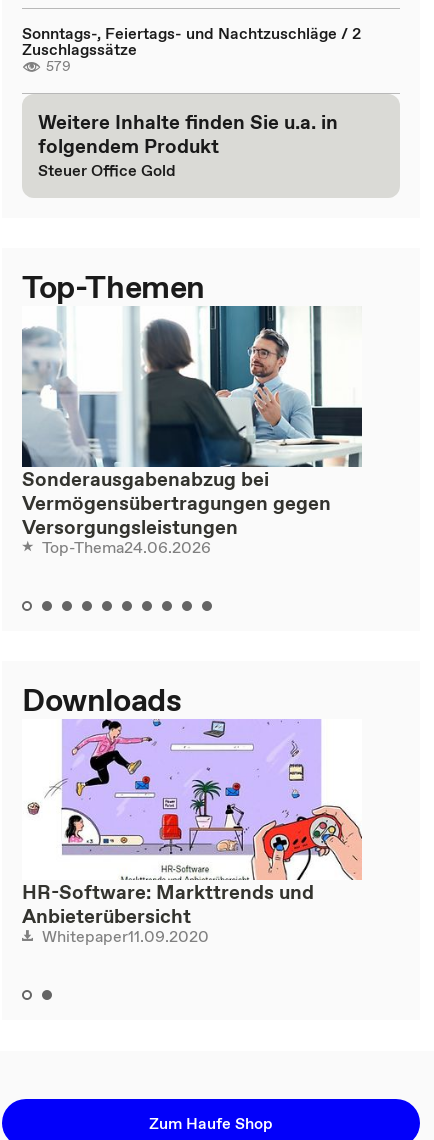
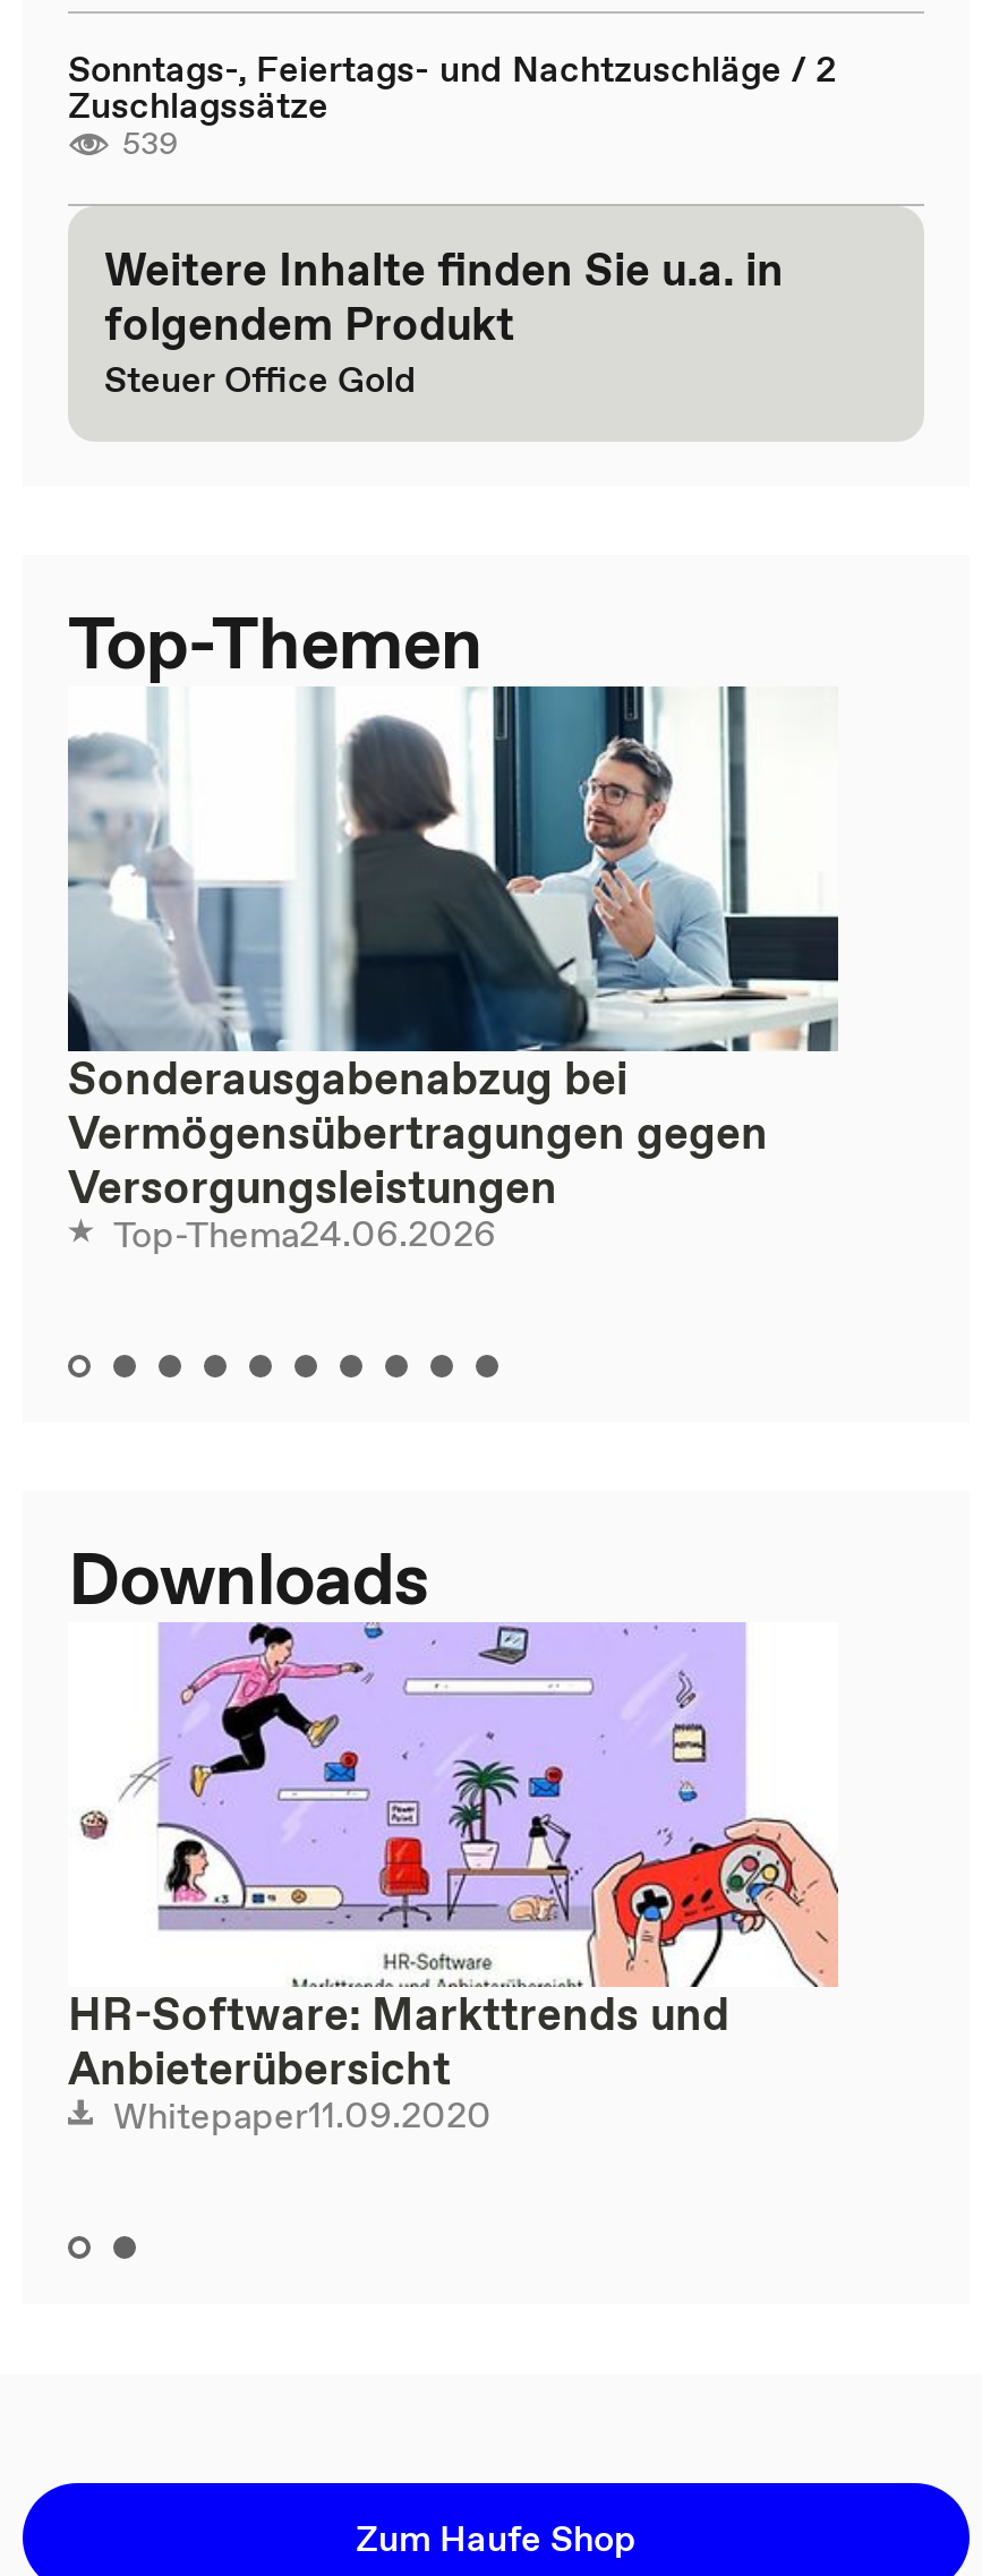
[46,55,71,75] 579 -> [122,119,179,164] 539

